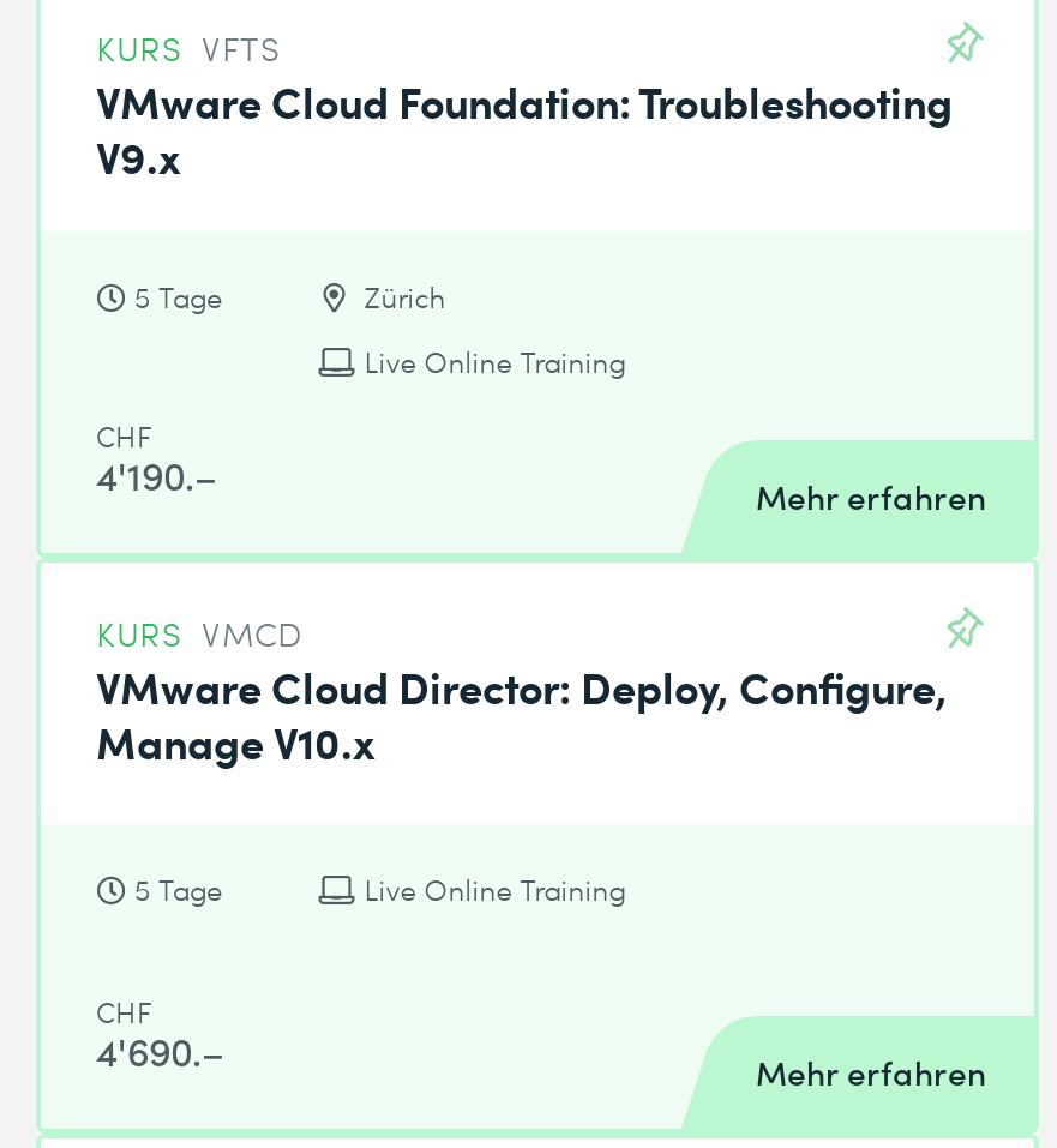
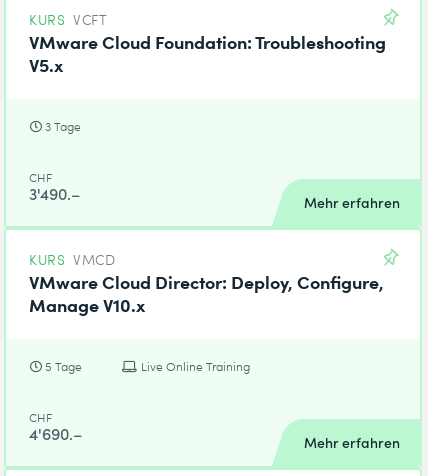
[96,26,281,71] KURS VFTS -> [29,10,107,29] KURS VCFT
[96,124,626,382] V9.x | 5 Tage | Zürich | Live Online Training -> [29,51,81,135] V5.x | 3 Tage
[96,449,216,500] 4'190.– -> [29,183,80,204] 3'490.–

